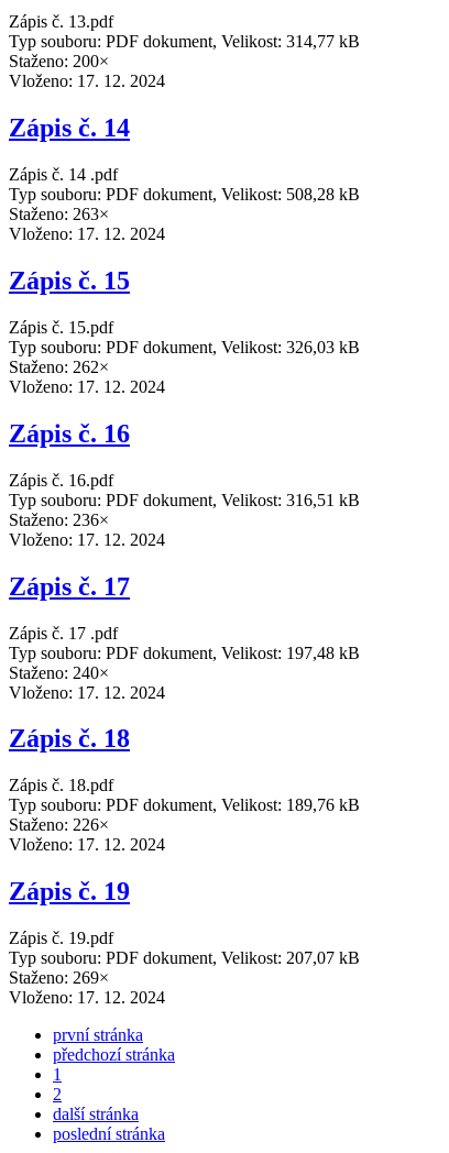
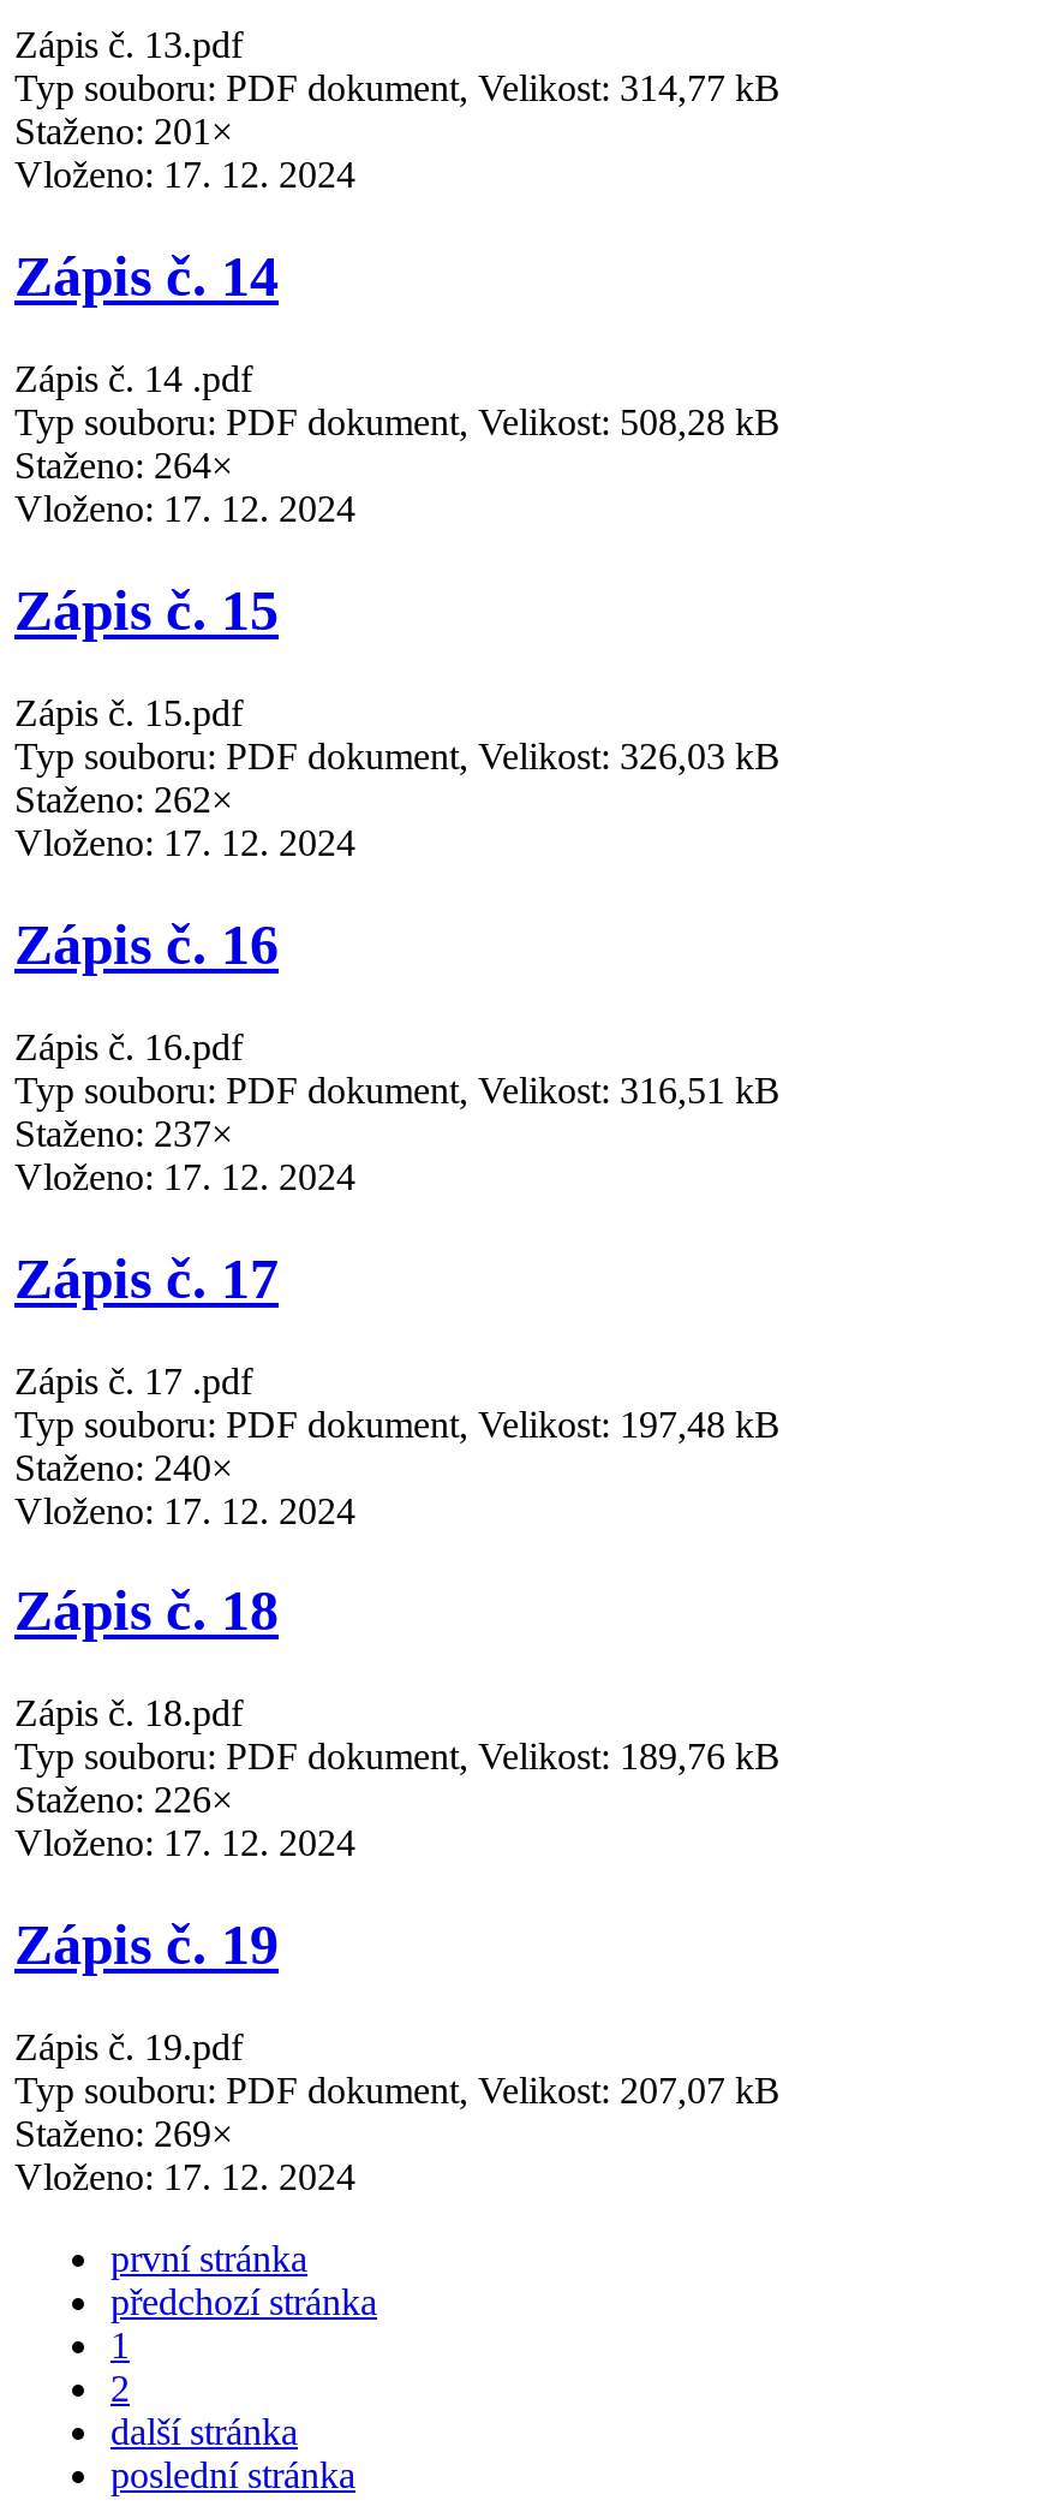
[9,52,109,71] Staženo: 200× -> [14,111,233,152] Staženo: 201×
[9,205,109,223] Staženo: 263× -> [14,445,233,486] Staženo: 264×
[9,510,109,529] Staženo: 236× -> [14,1112,233,1153] Staženo: 237×

